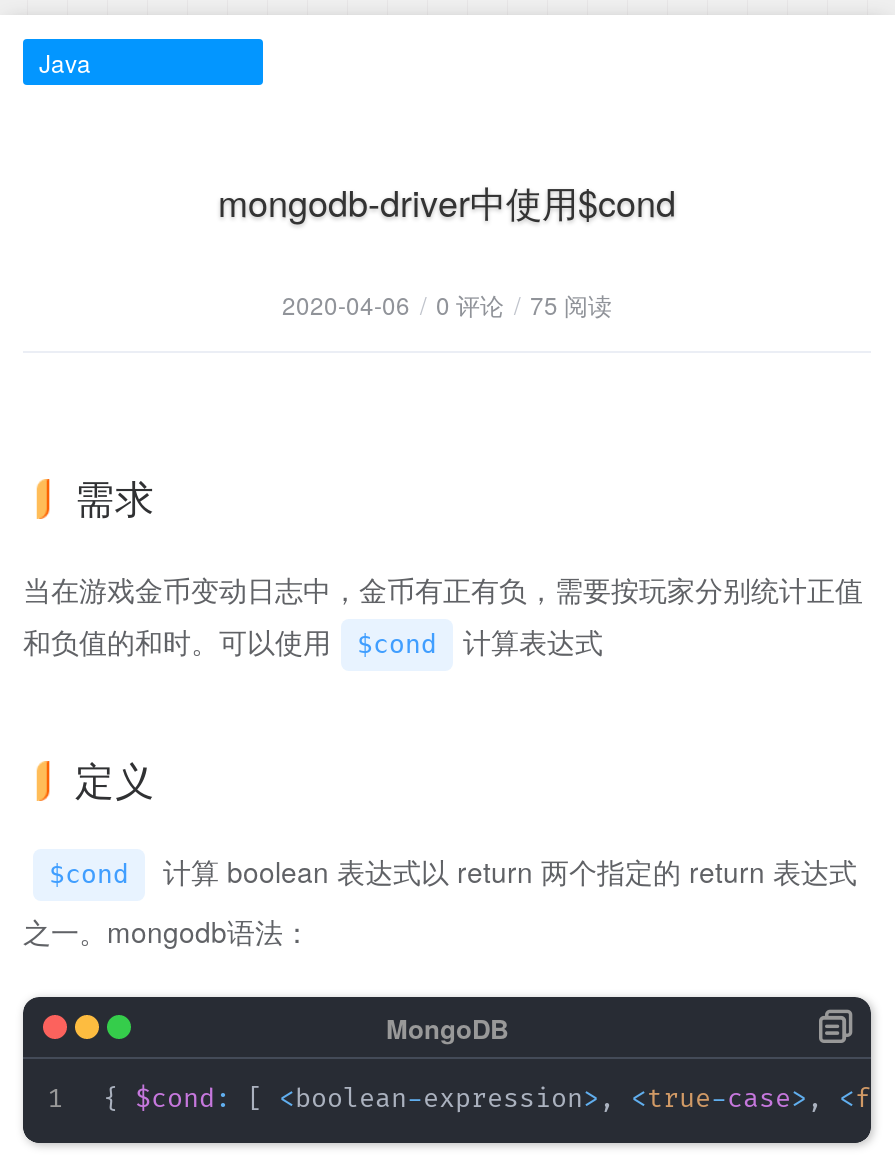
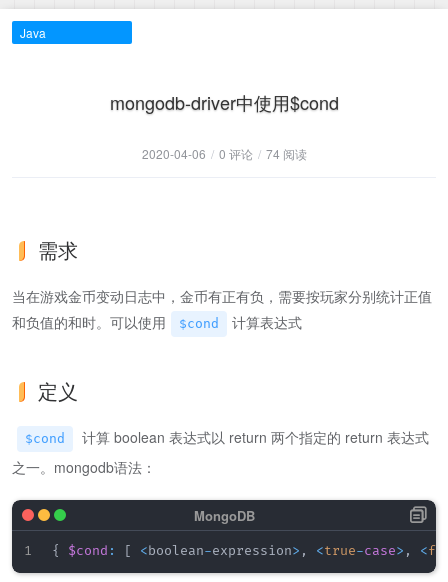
[282,287,612,321] 2020-04-06 / 0 评论 / 75 阅读 -> [141,145,306,162] 2020-04-06 / 0 评论 / 74 阅读

